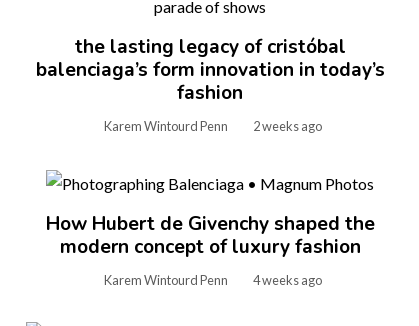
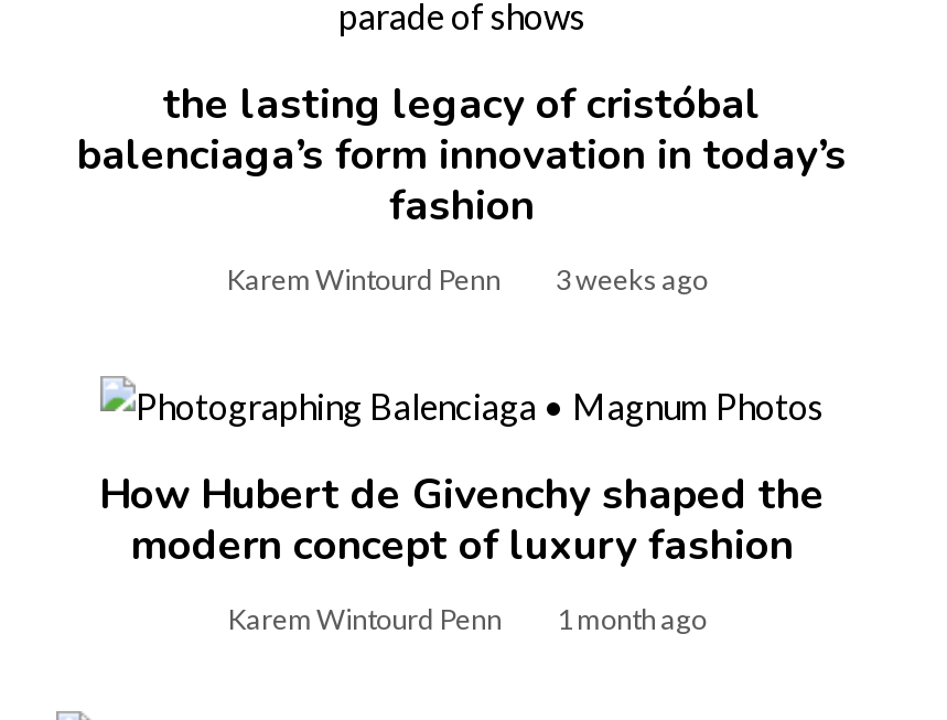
[103,118,321,134] Karem Wintourd Penn 2 weeks ago -> [227,261,708,296] Karem Wintourd Penn 3 weeks ago
[103,272,321,288] Karem Wintourd Penn 4 weeks ago -> [228,600,707,636] Karem Wintourd Penn 1 month ago

